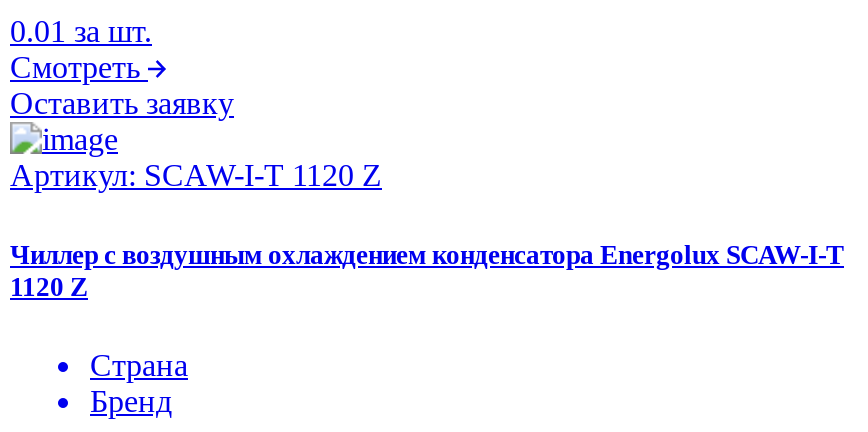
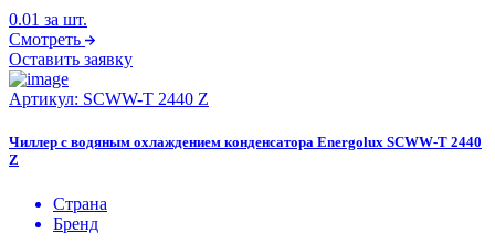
[10,159,382,193] Артикул: SCAW-I-T 1120 Z -> [9,90,209,108] Артикул: SCWW-T 2440 Z
[10,240,844,302] Чиллер с воздушным охлаждением конденсатора Energolux SCAW-I-T | 1120 Z -> [9,134,482,168] Чиллер с водяным охлаждением конденсатора Energolux SCWW-T 2440 | Z

